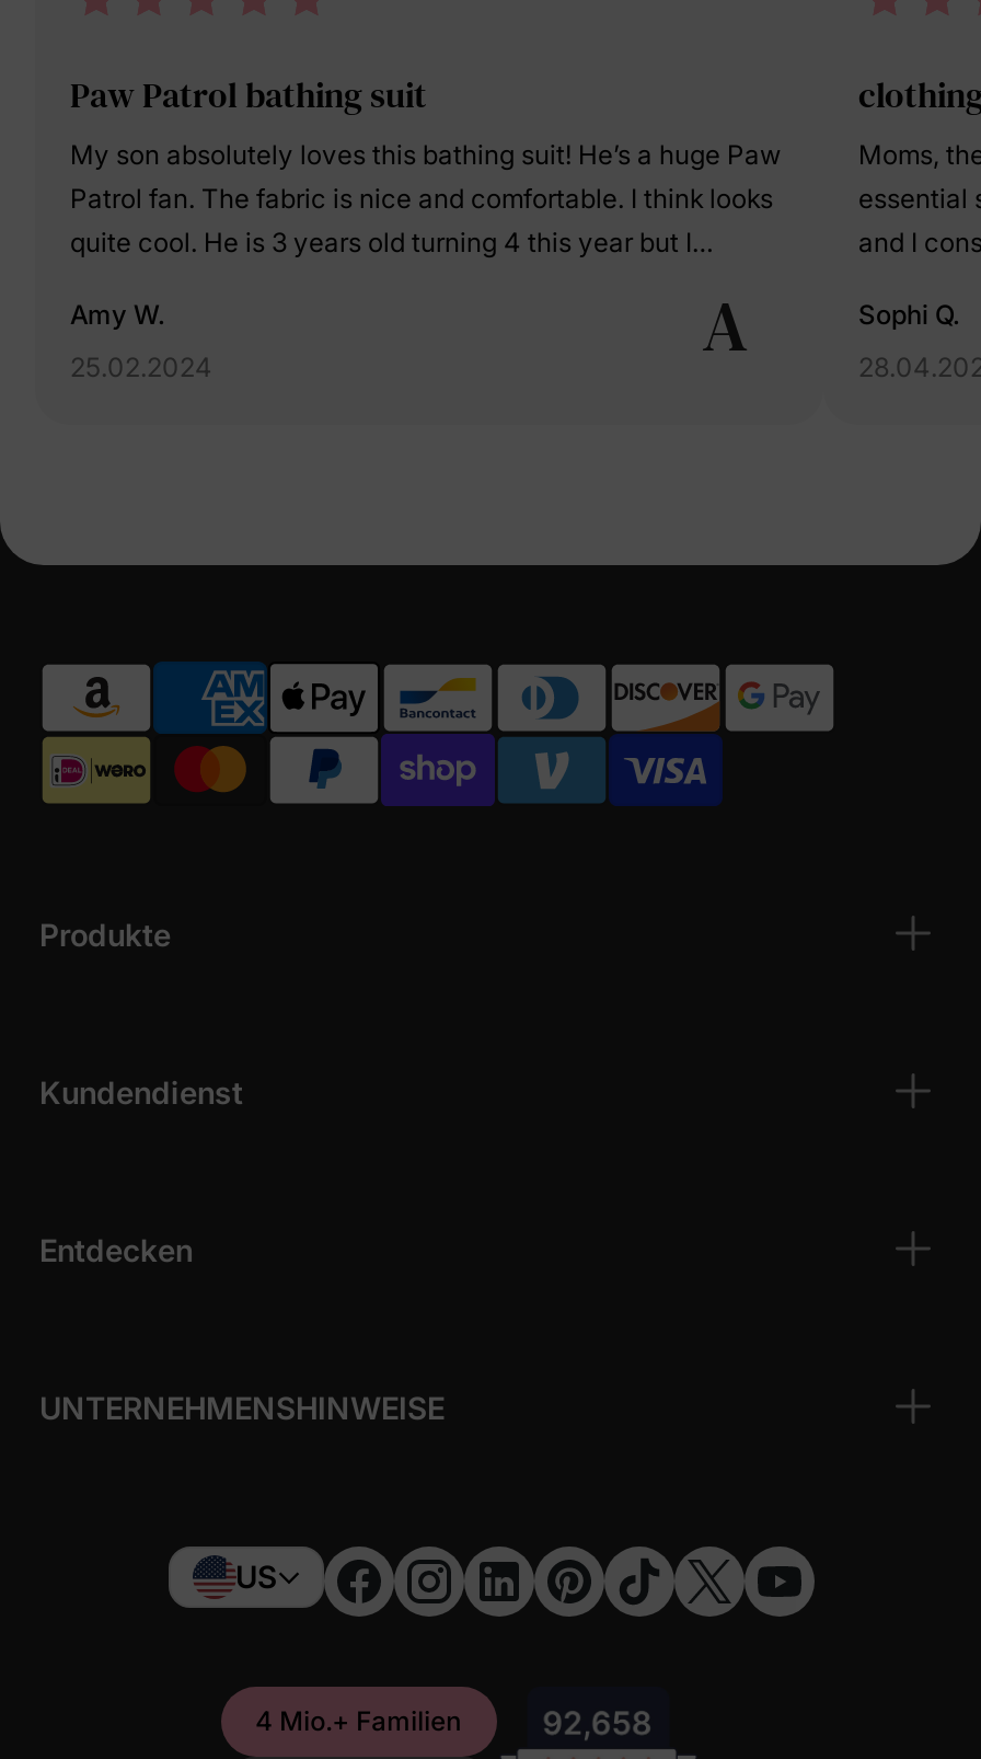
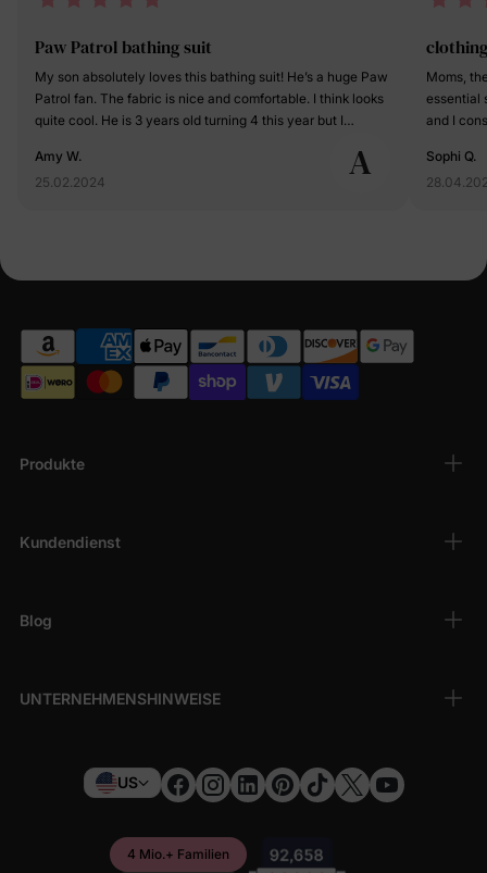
[39,1230,193,1267] Entdecken -> [20,610,52,629] Blog

